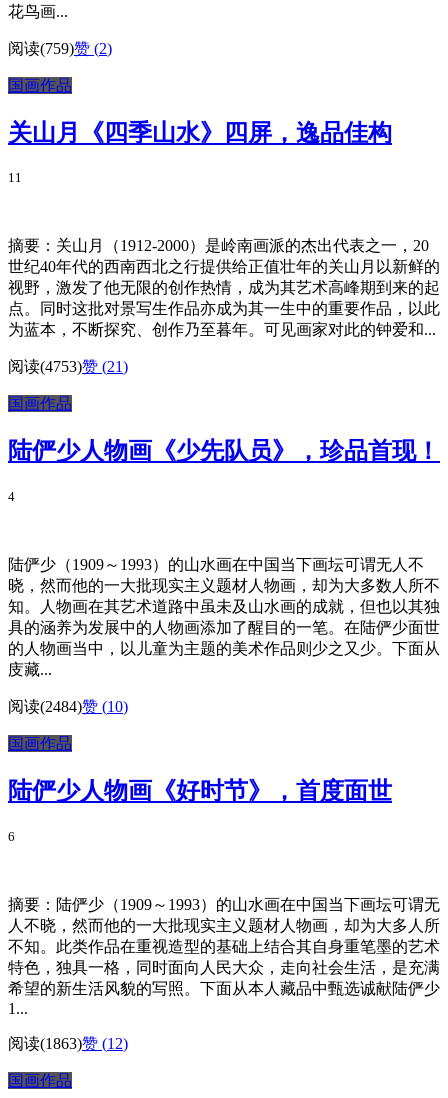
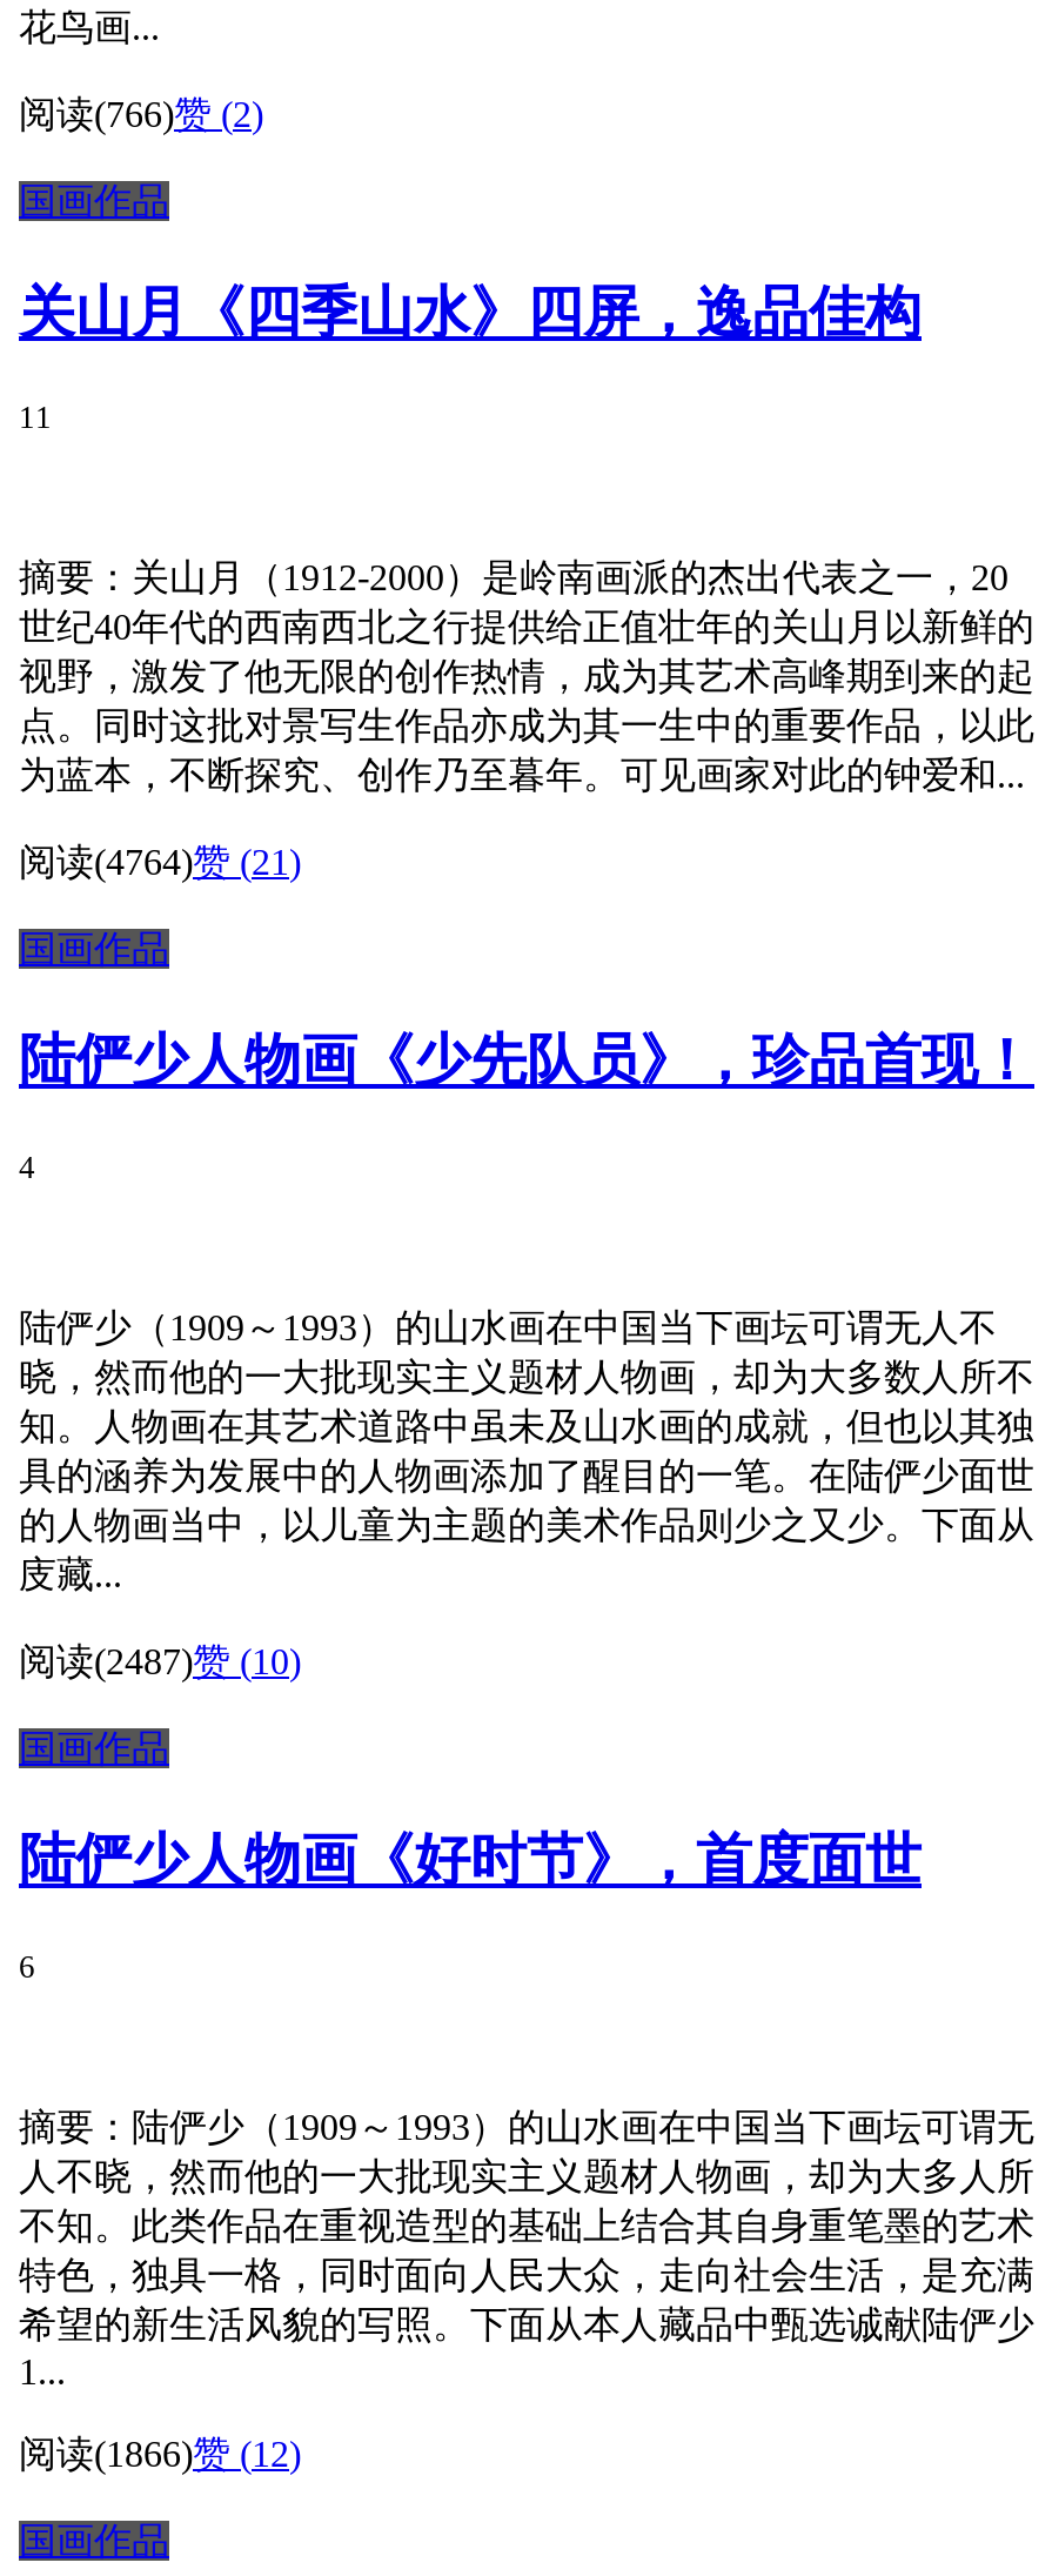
[8,40,112,57] 阅读(759)赞 (2) -> [19,93,263,133] 阅读(766)赞 (2)
[8,358,128,375] 阅读(4753)赞 (21) -> [19,843,301,883] 阅读(4764)赞 (21)
[8,698,128,715] 阅读(2484)赞 (10) -> [19,1642,301,1682] 阅读(2487)赞 (10)
[8,1035,128,1052] 阅读(1863)赞 (12) -> [19,2434,301,2474] 阅读(1866)赞 (12)

